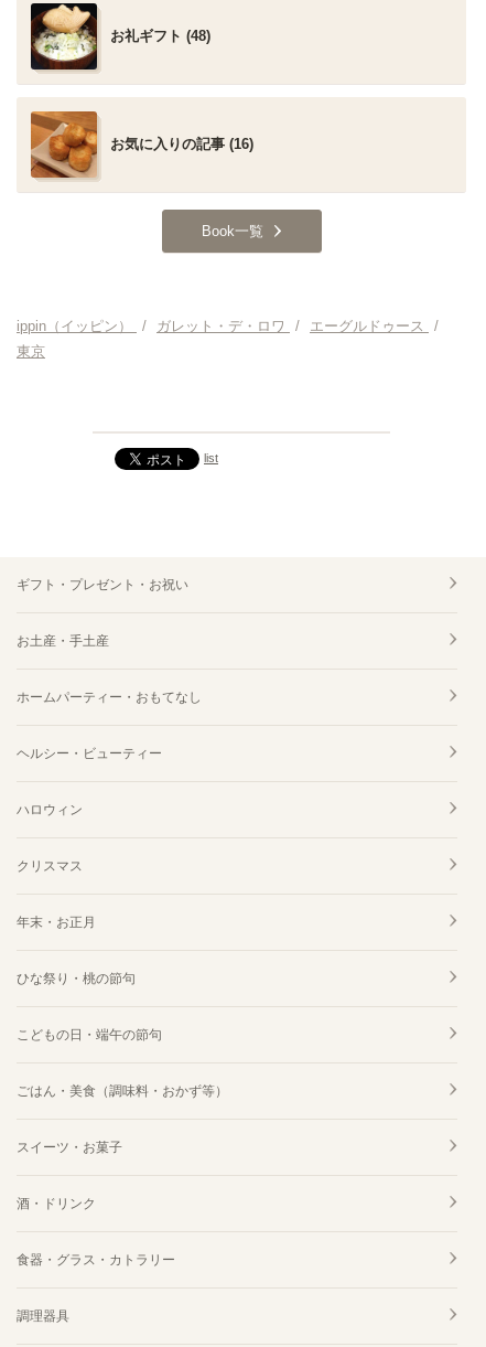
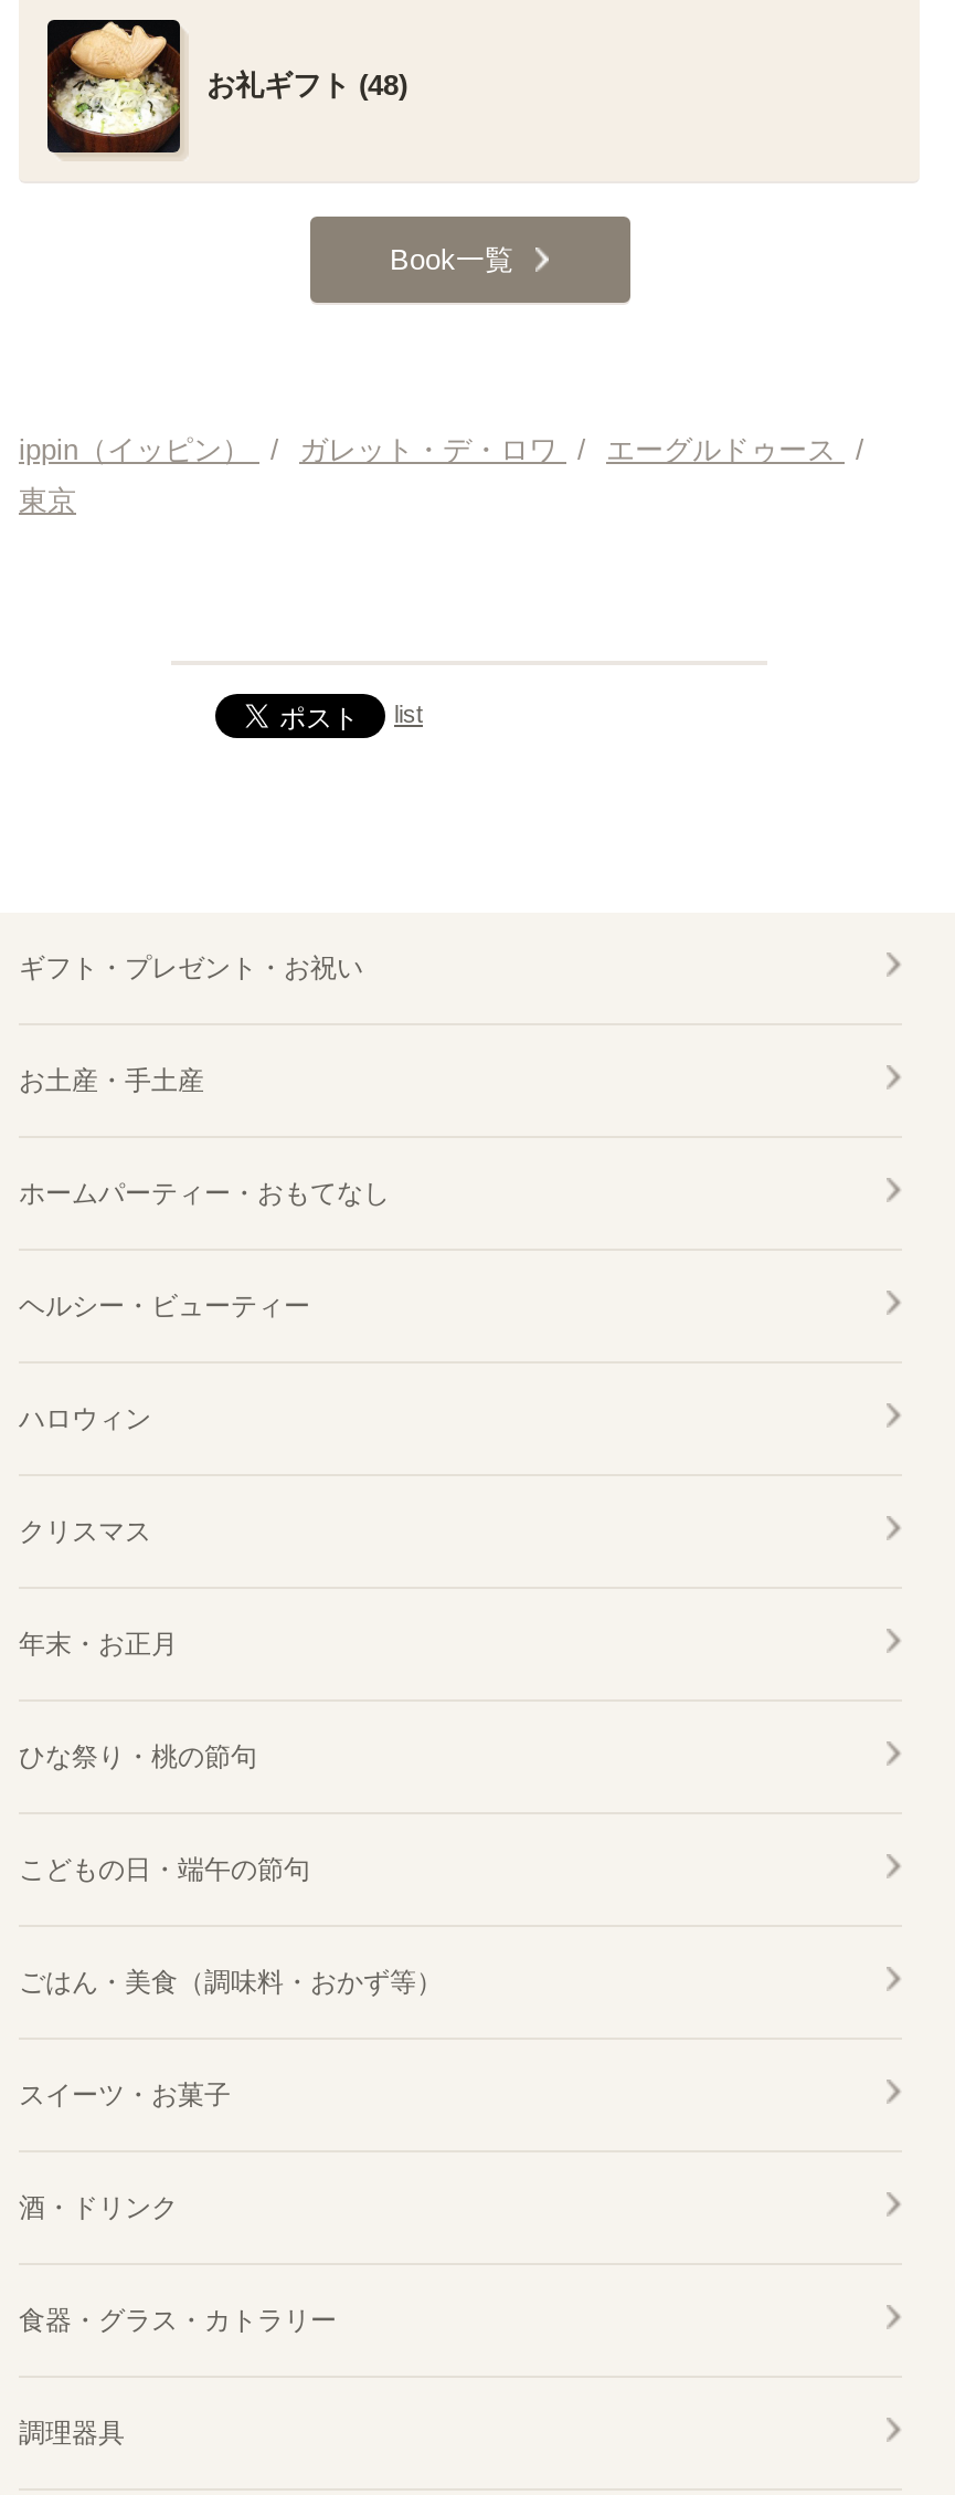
[30,110,253,179] [image] | お気に入りの記事 (16) -> none

